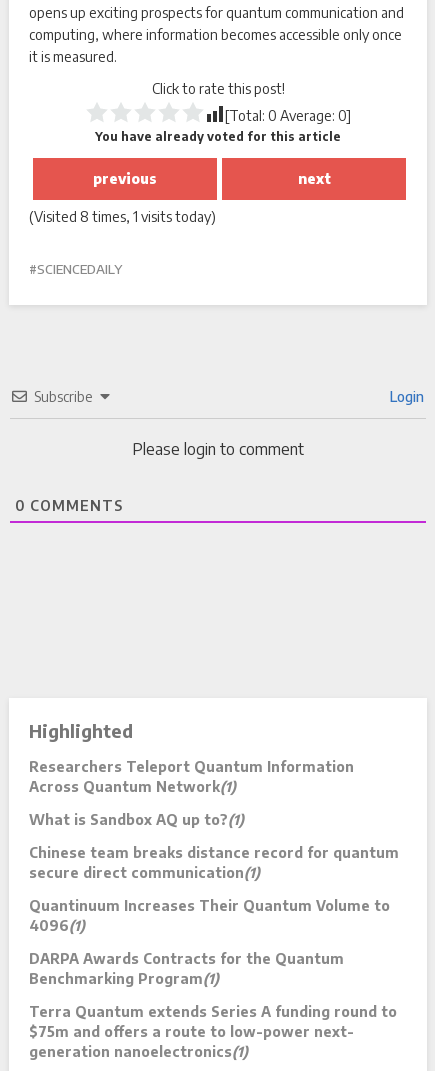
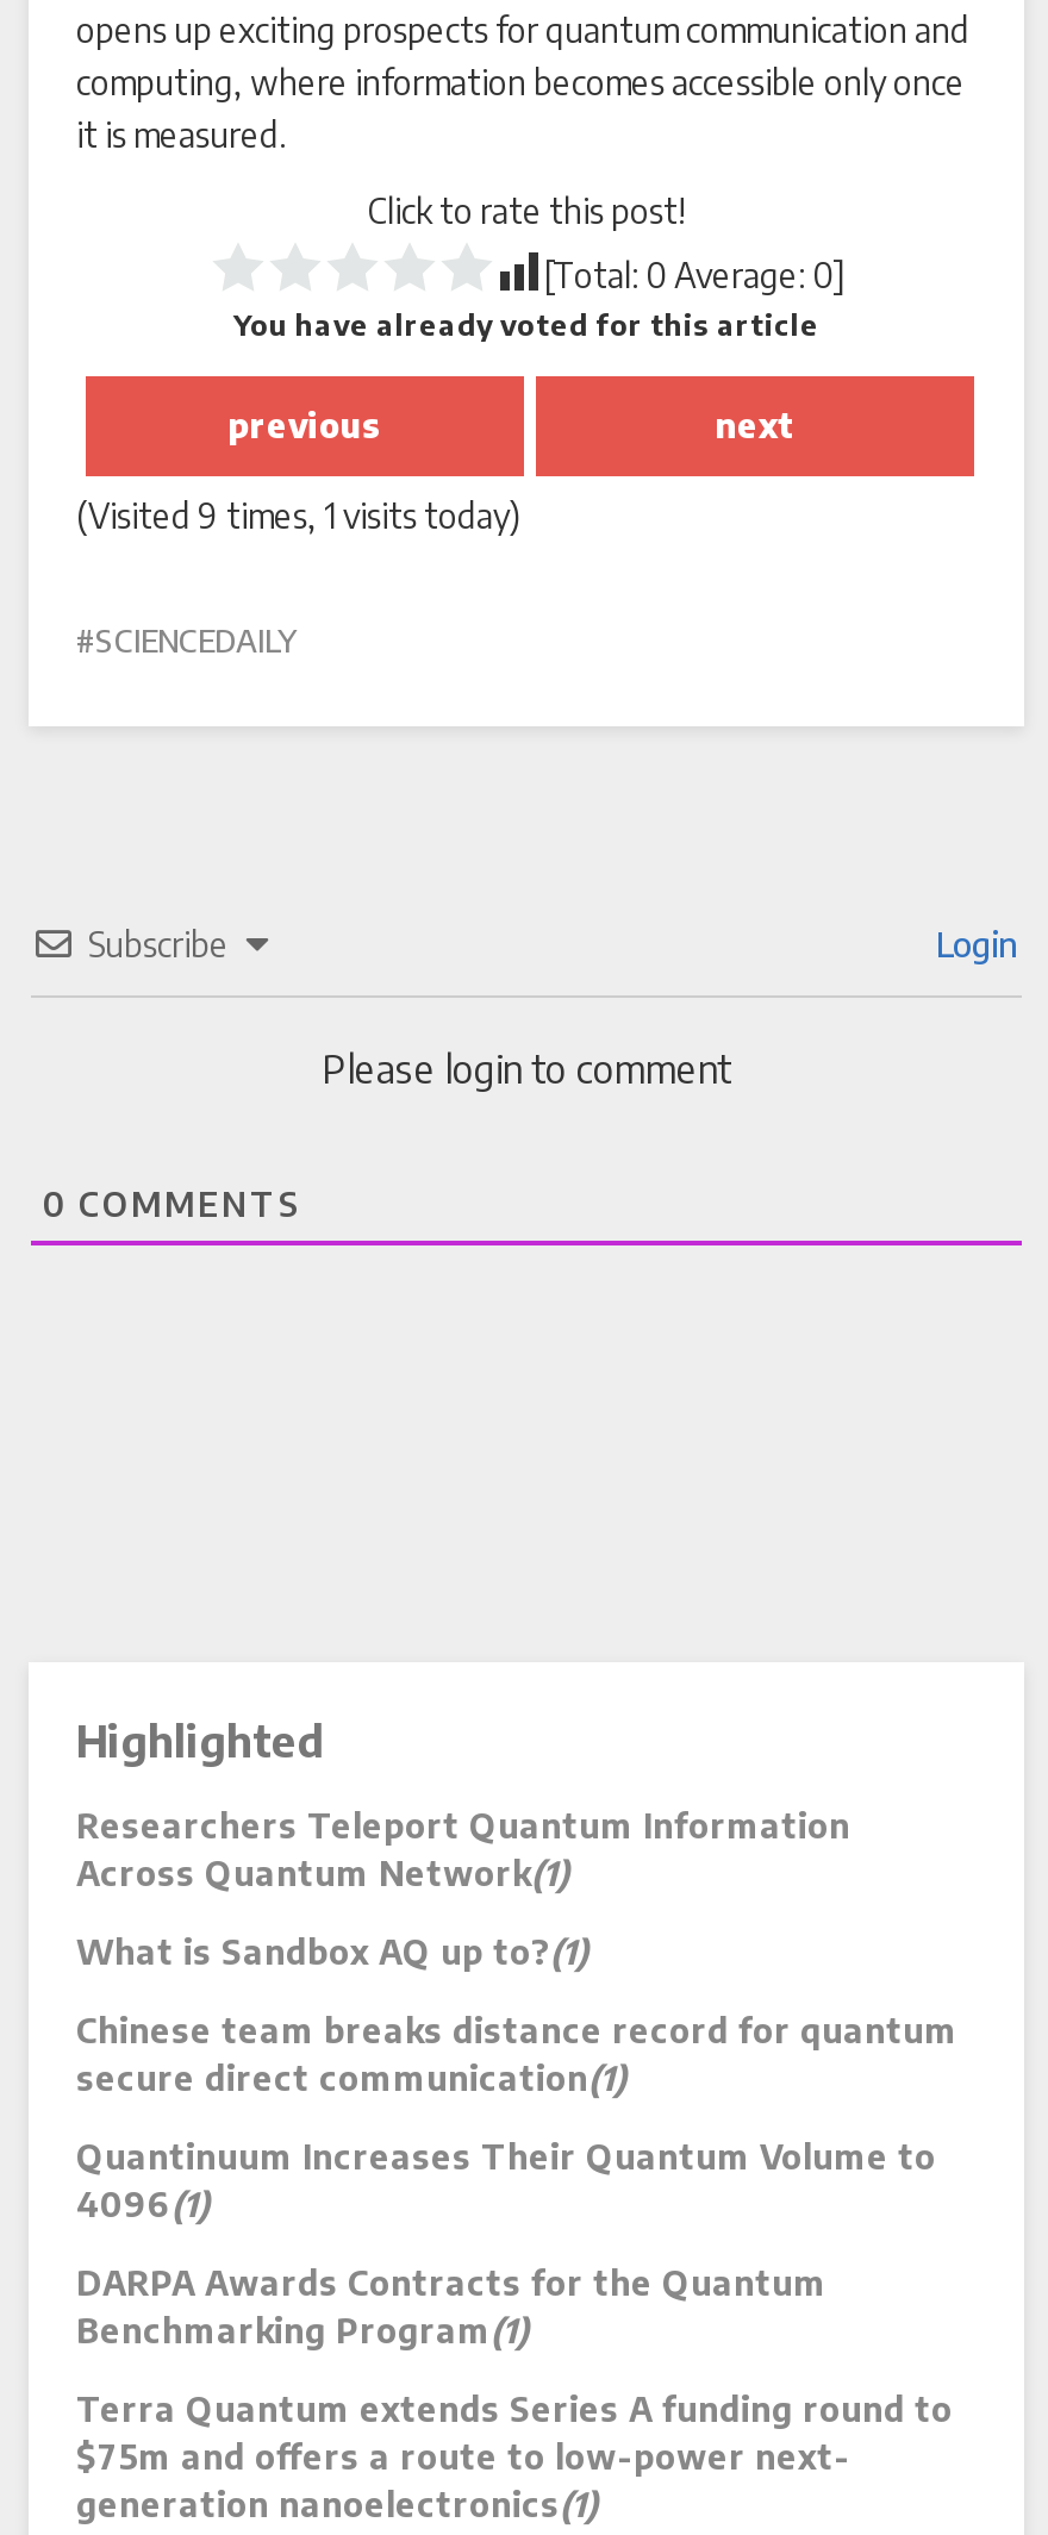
[29,208,216,225] (Visited 8 times, 1 visits today) -> [76,495,522,536] (Visited 9 times, 1 visits today)

